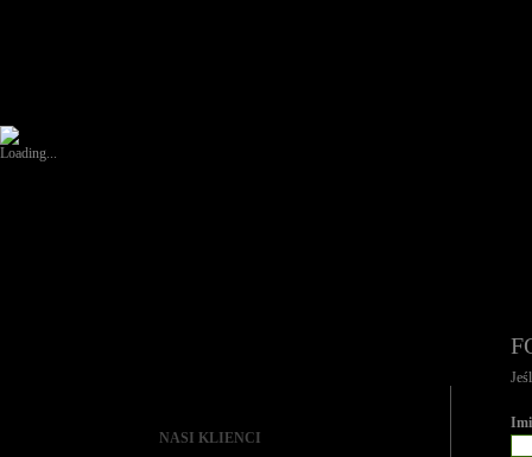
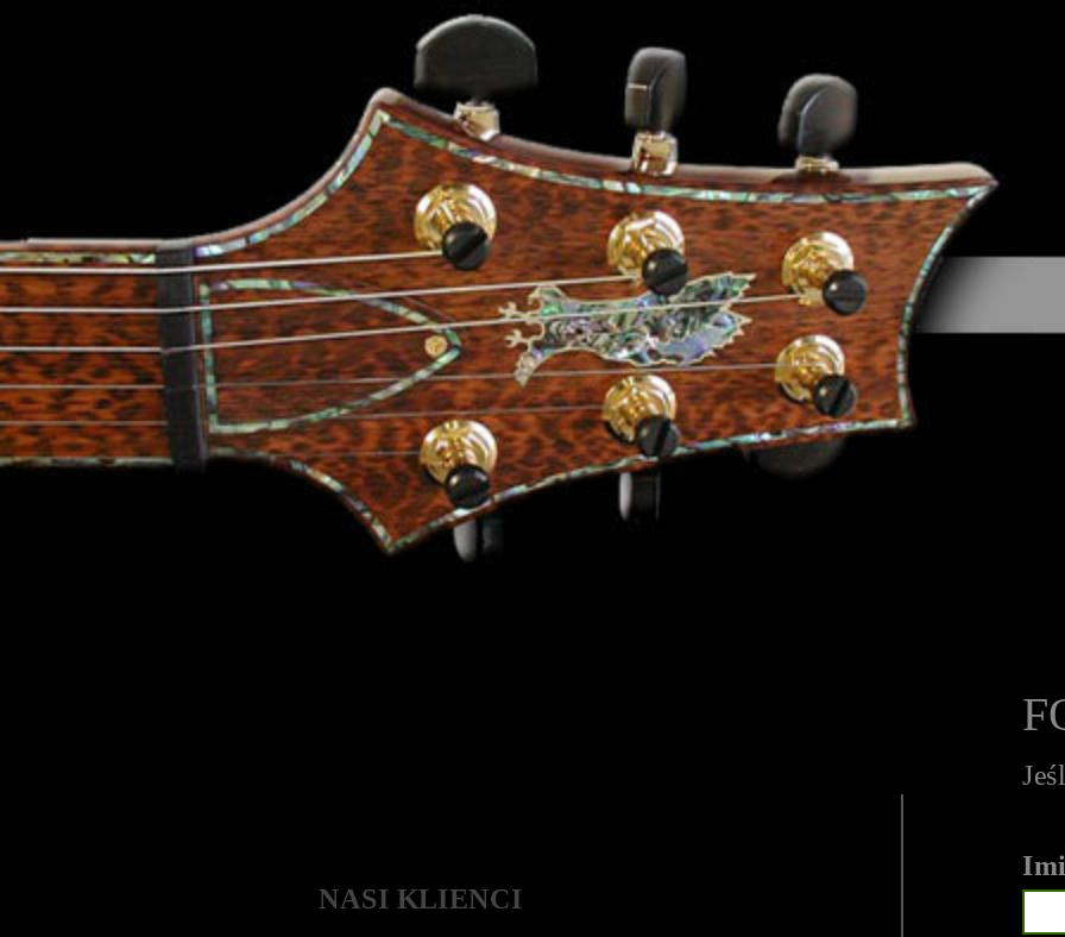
none -> [7,12,1058,561] [image]

